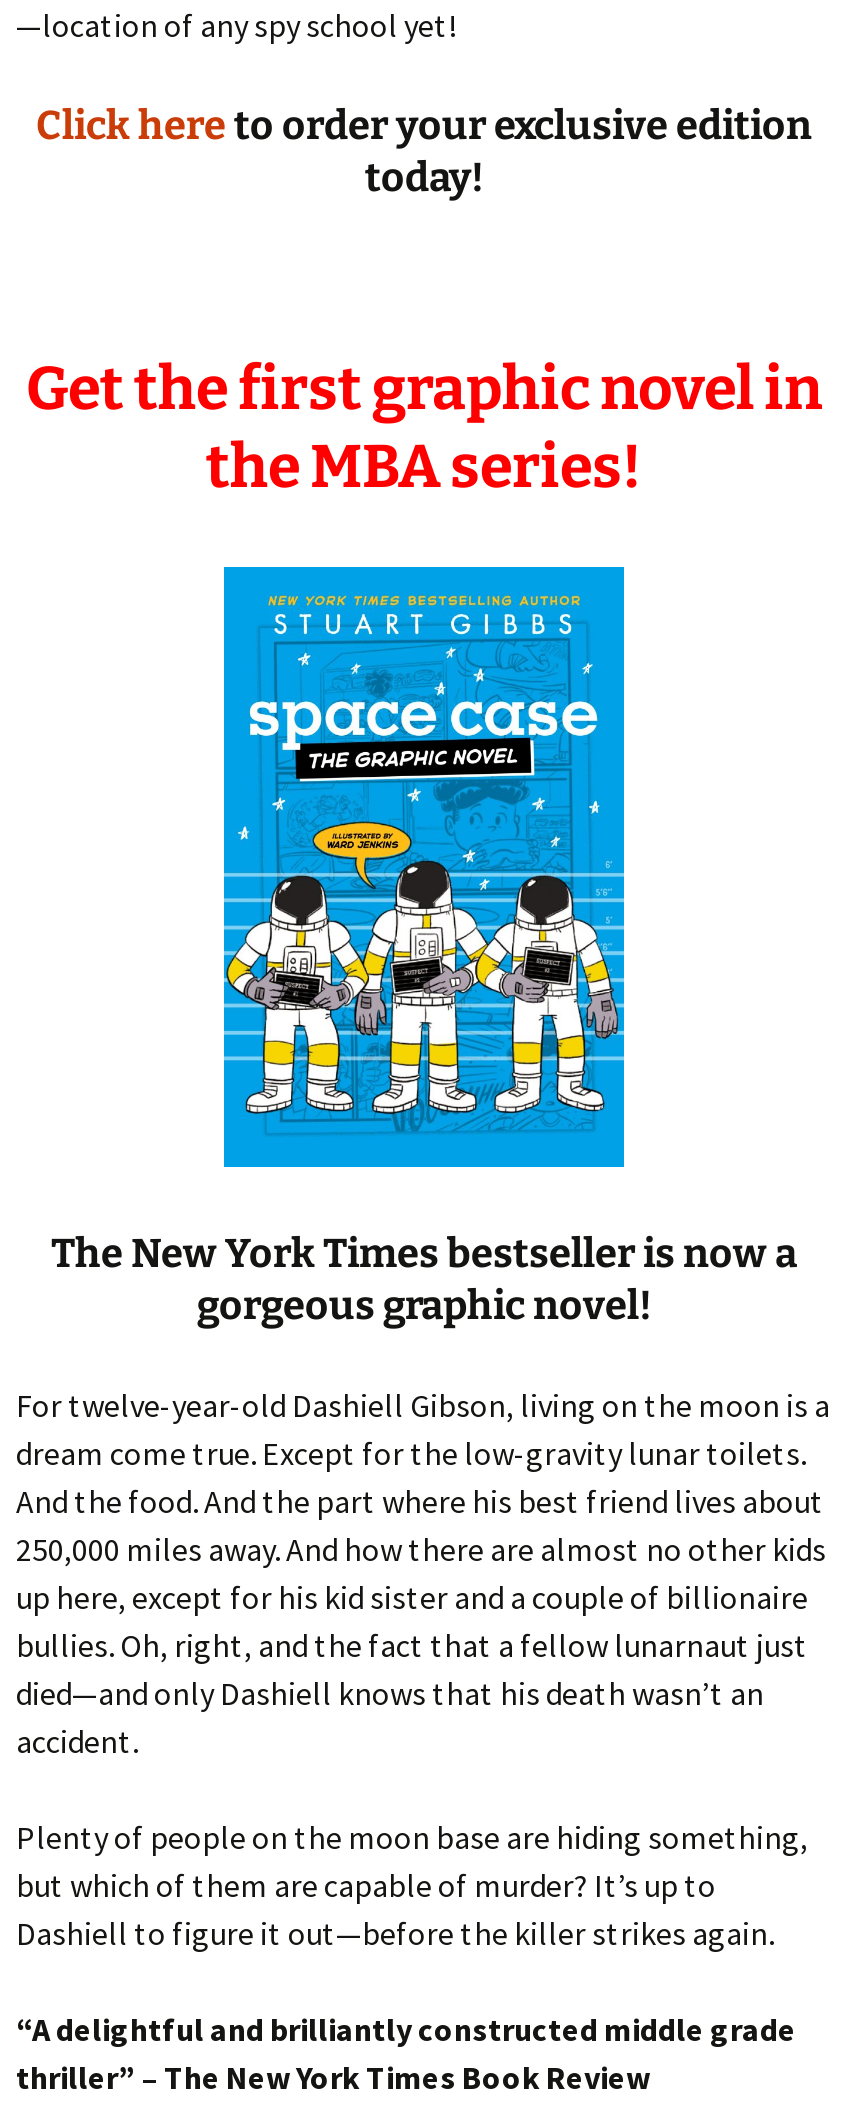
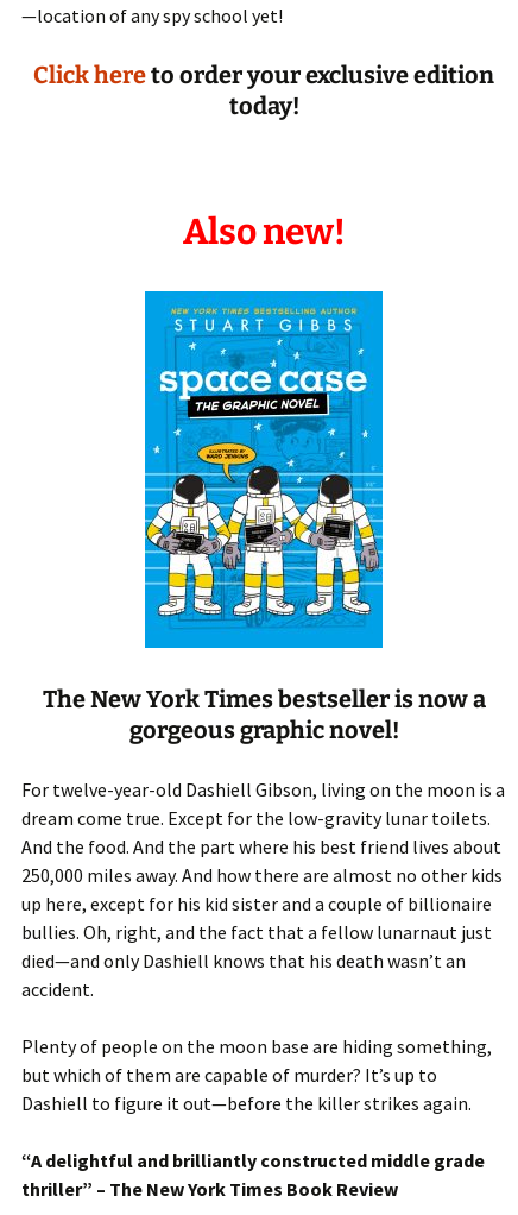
[26,354,822,504] Get the first graphic novel in | the MBA series! -> [182,210,345,253] Also new!

